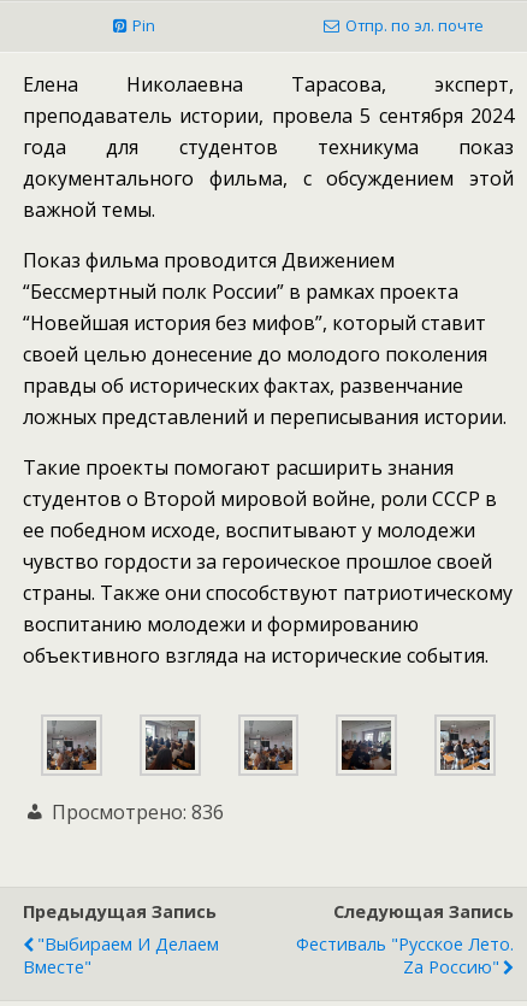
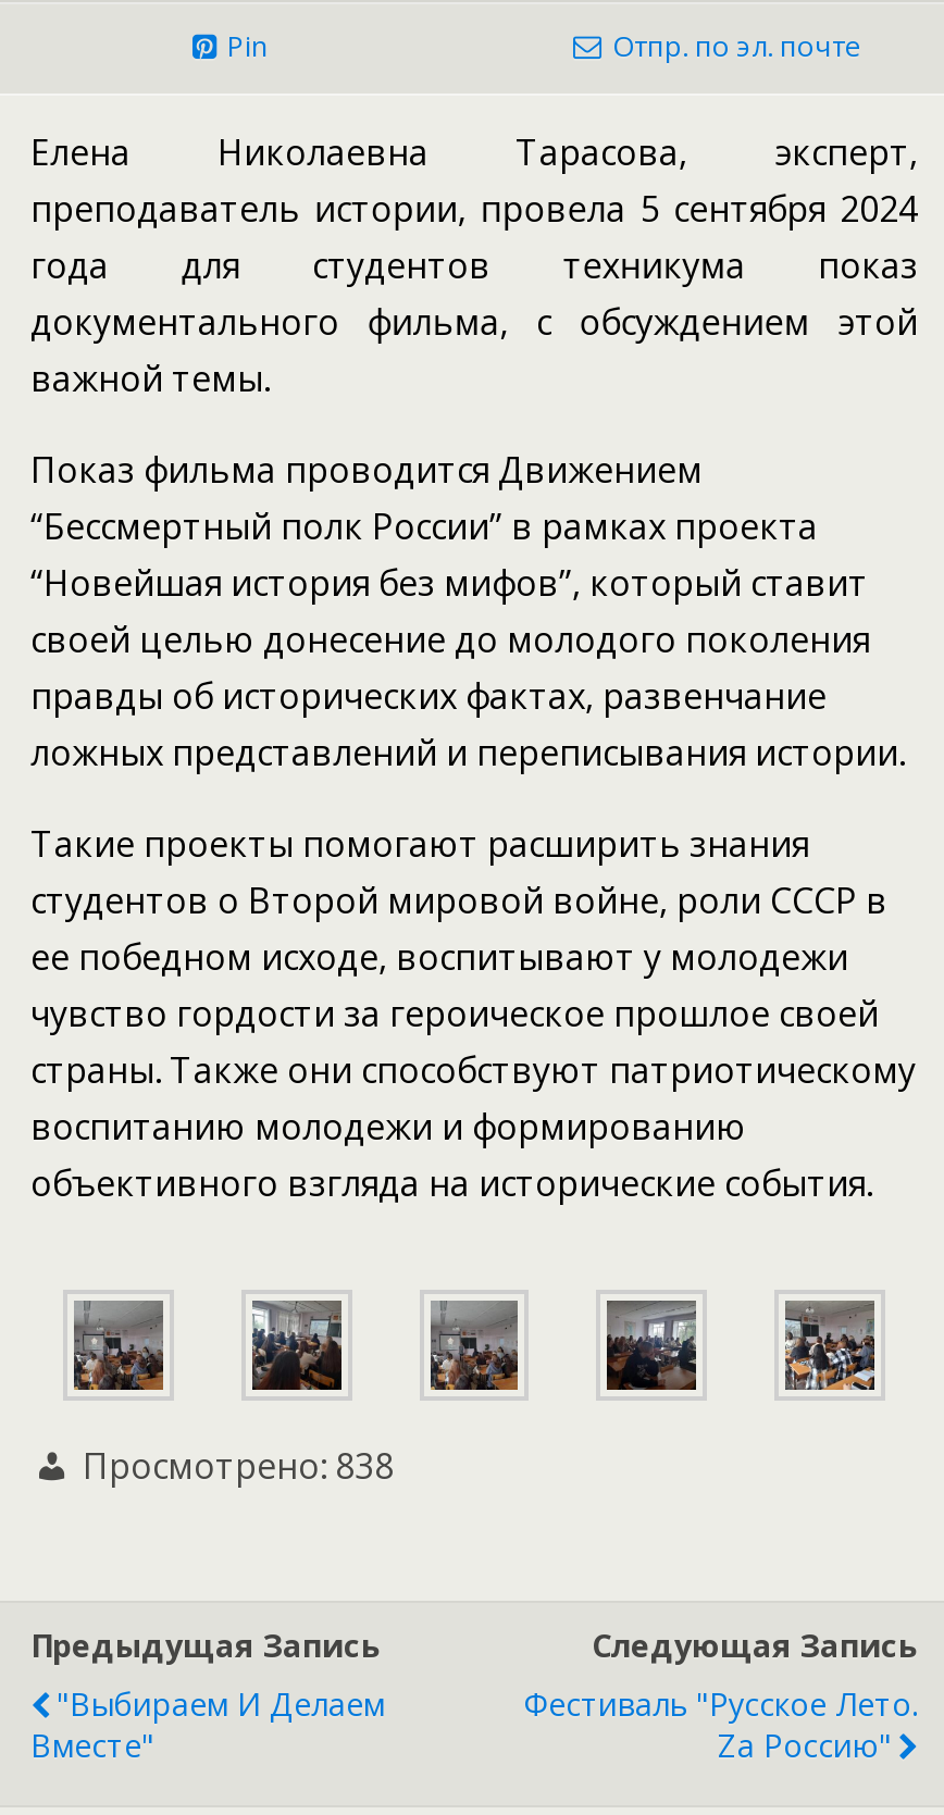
[52,799,224,825] Просмотрено: 836 -> [83,1442,394,1489] Просмотрено: 838

